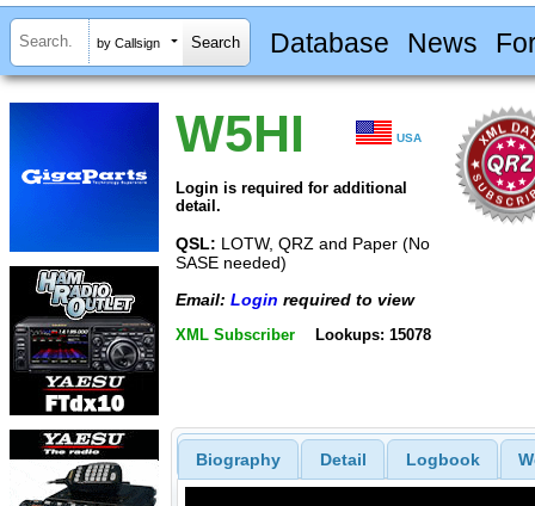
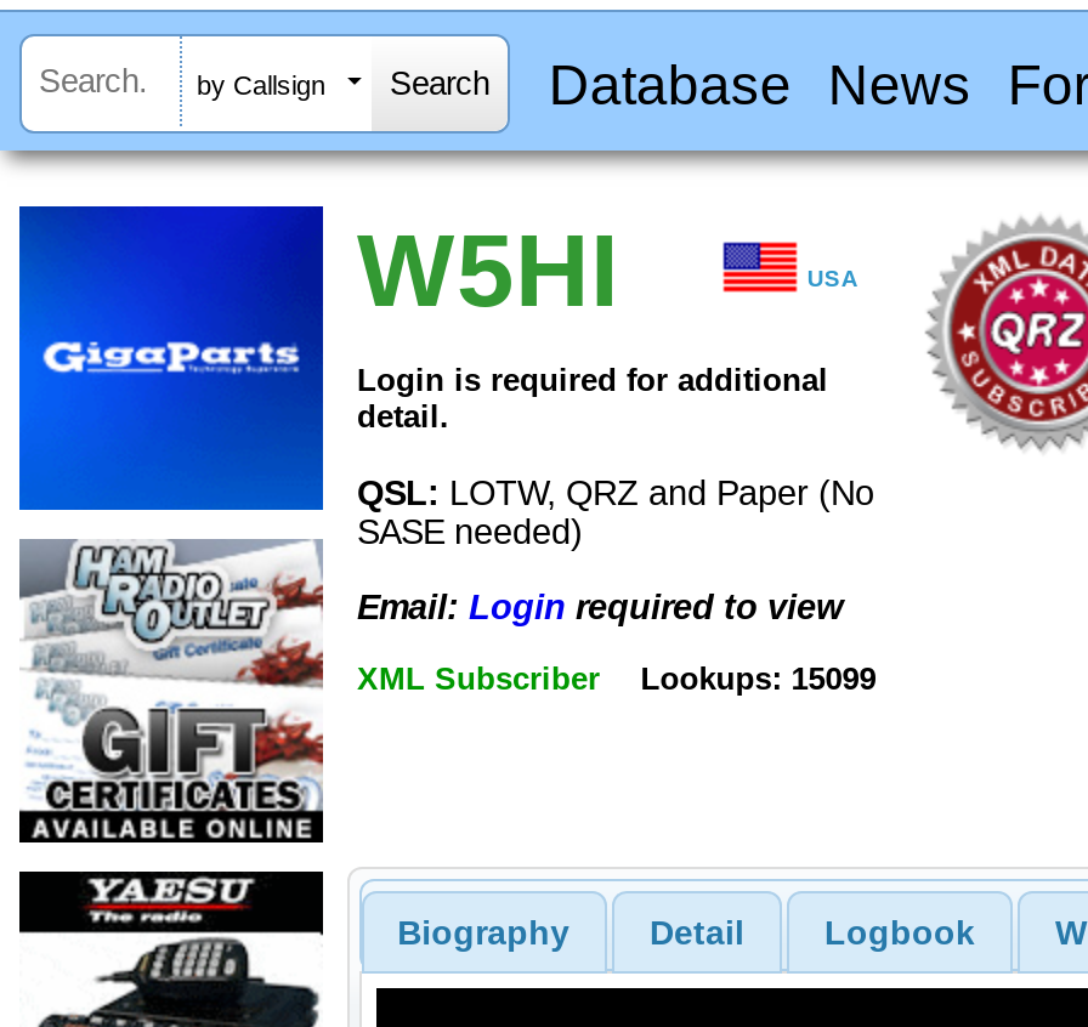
[8,265,431,414] [image] | XML Subscriber Lookups: 15078 -> [17,539,876,838] [image] | XML Subscriber Lookups: 15099

